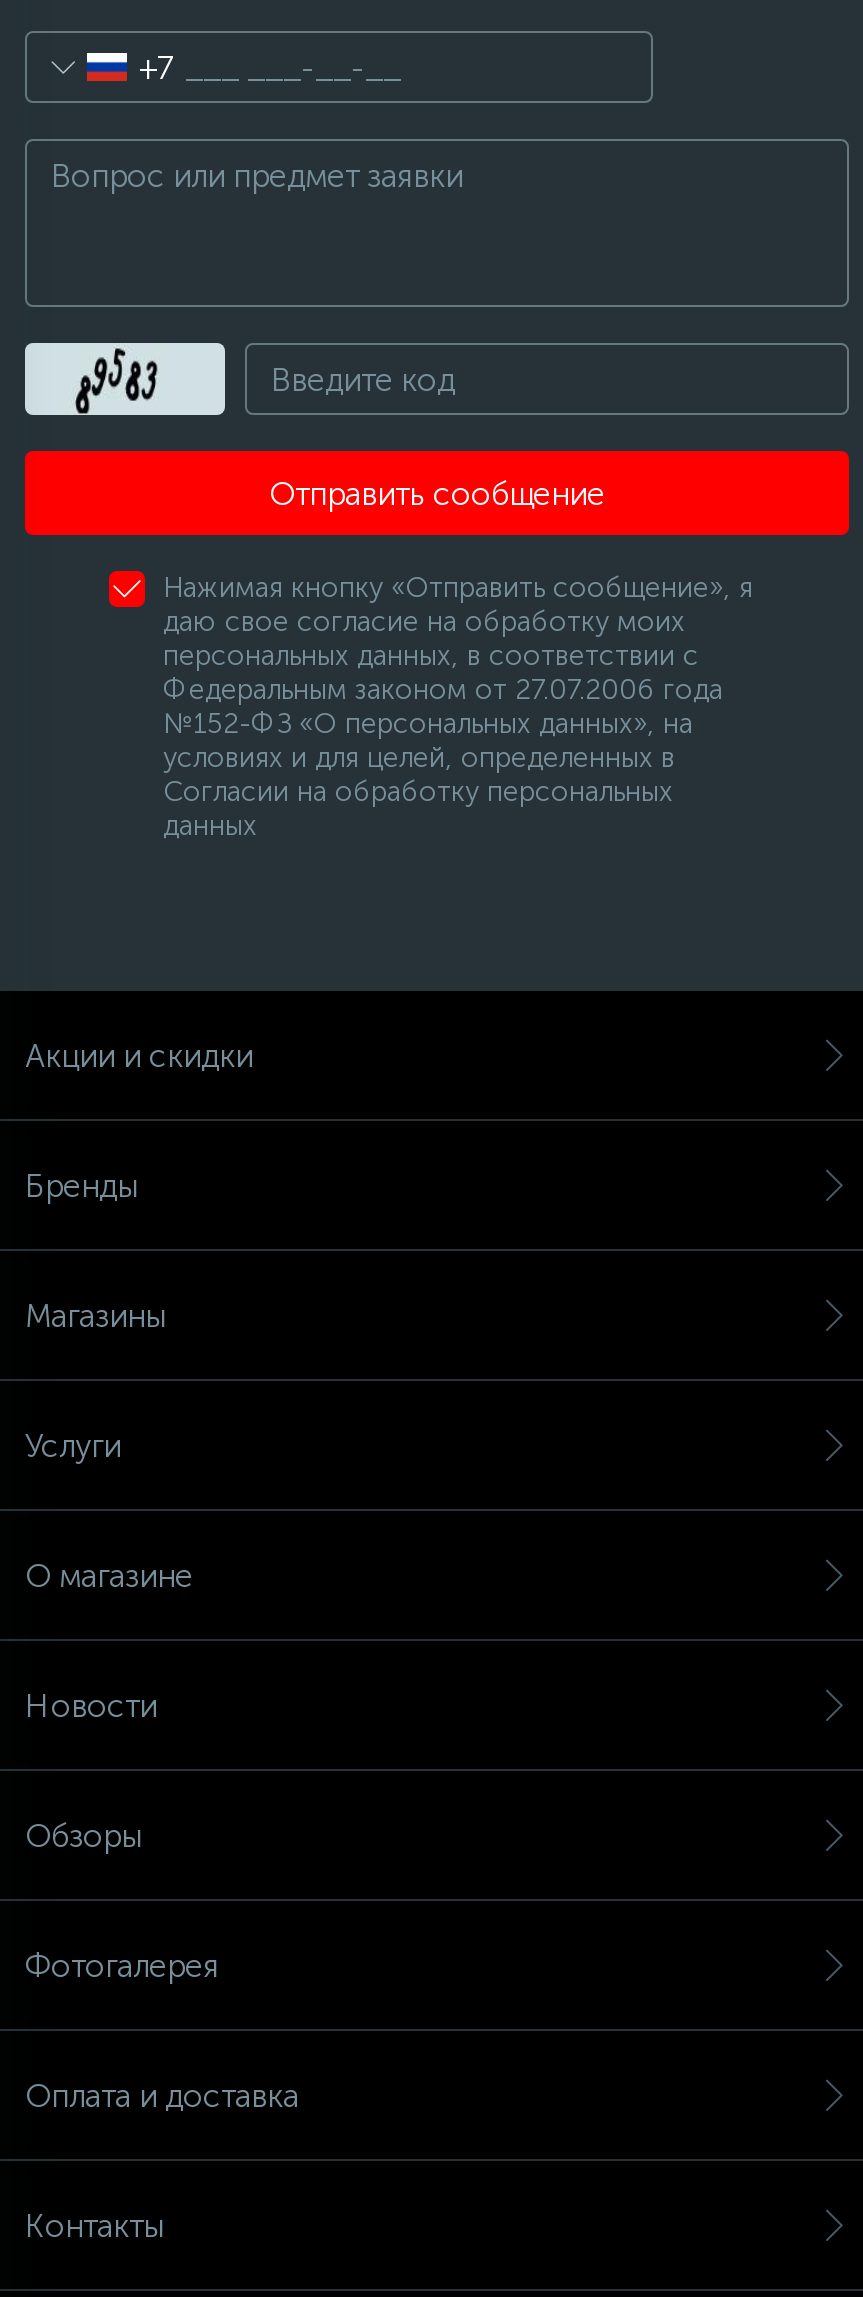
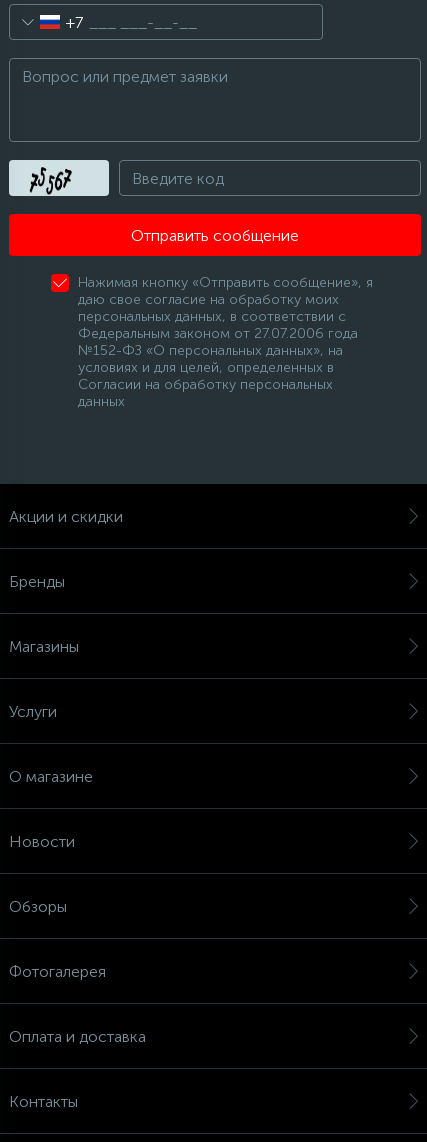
[67,347,159,415] [image] -> [29,163,75,196] [image]

